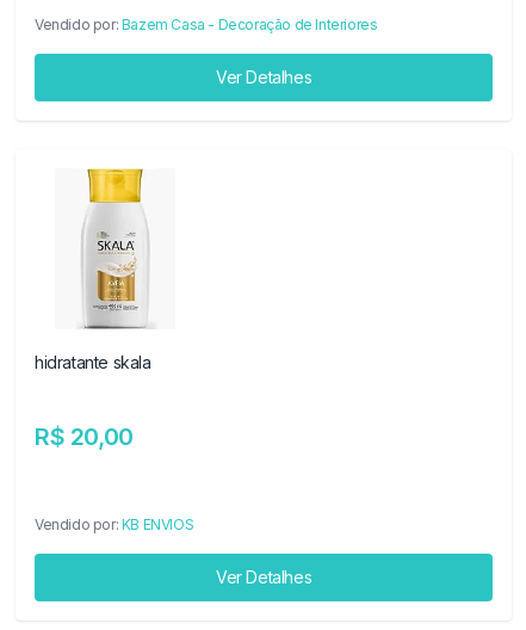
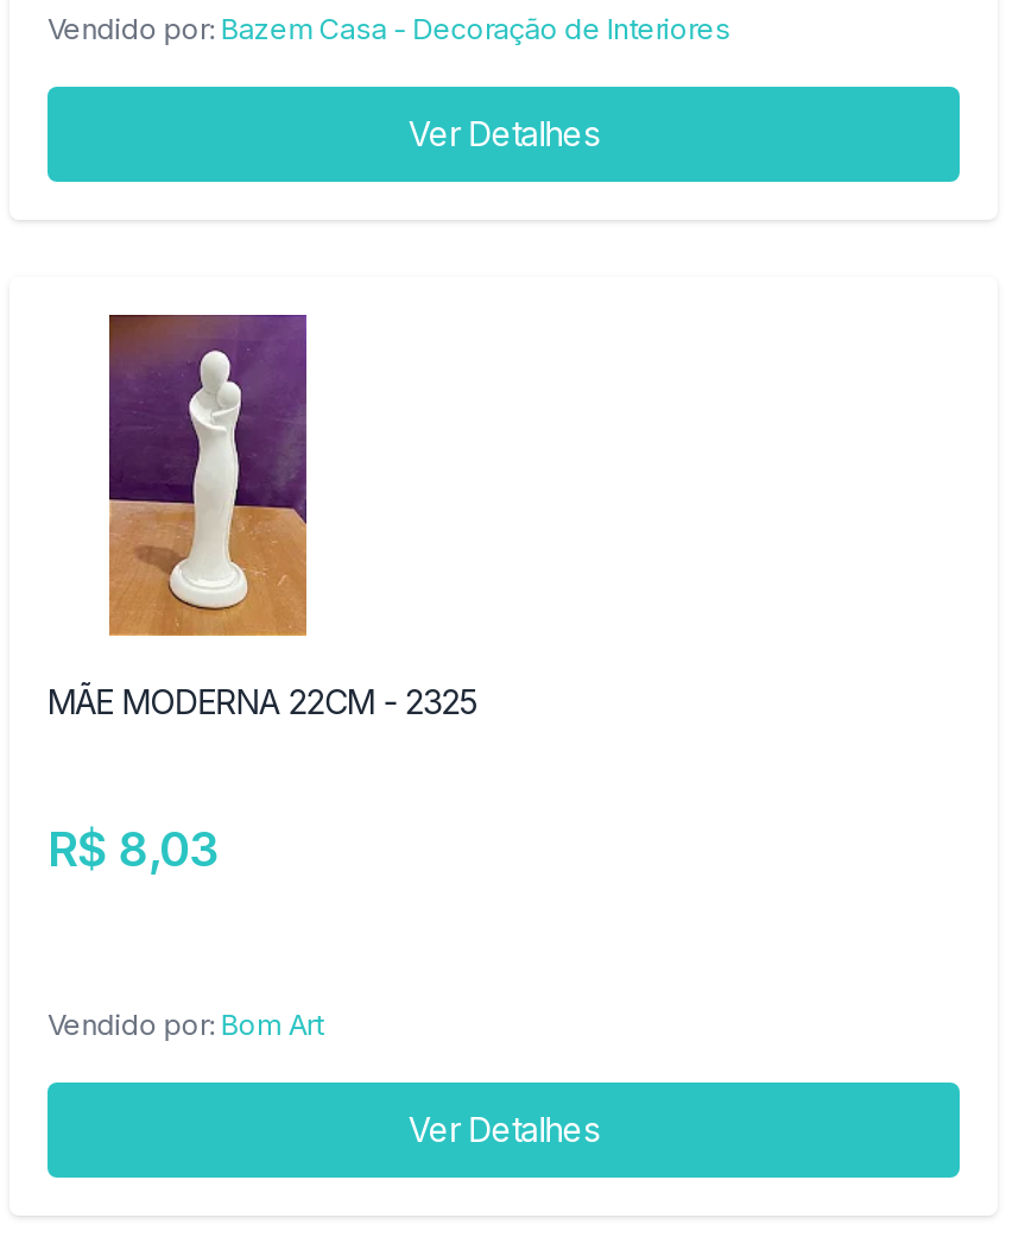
[35,167,165,372] [image] | hidratante skala -> [48,313,477,721] [image] | MÃE MODERNA 22CM - 2325
[35,422,133,451] R$ 20,00 -> [48,821,219,878] R$ 8,03
[35,515,193,533] Vendido por: KB ENVIOS -> [48,1006,323,1042] Vendido por: Bom Art

